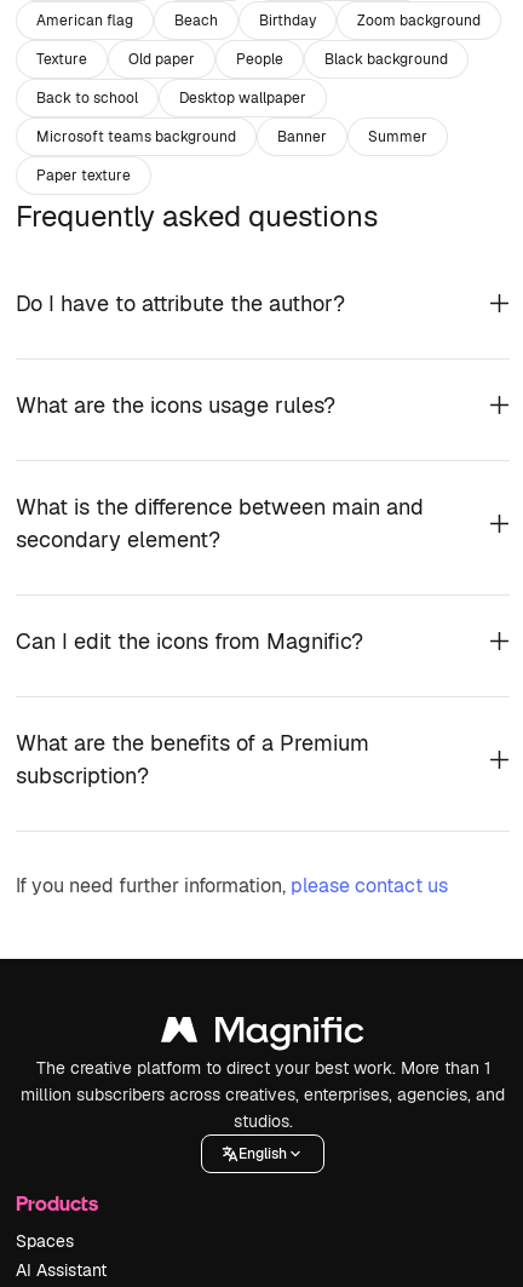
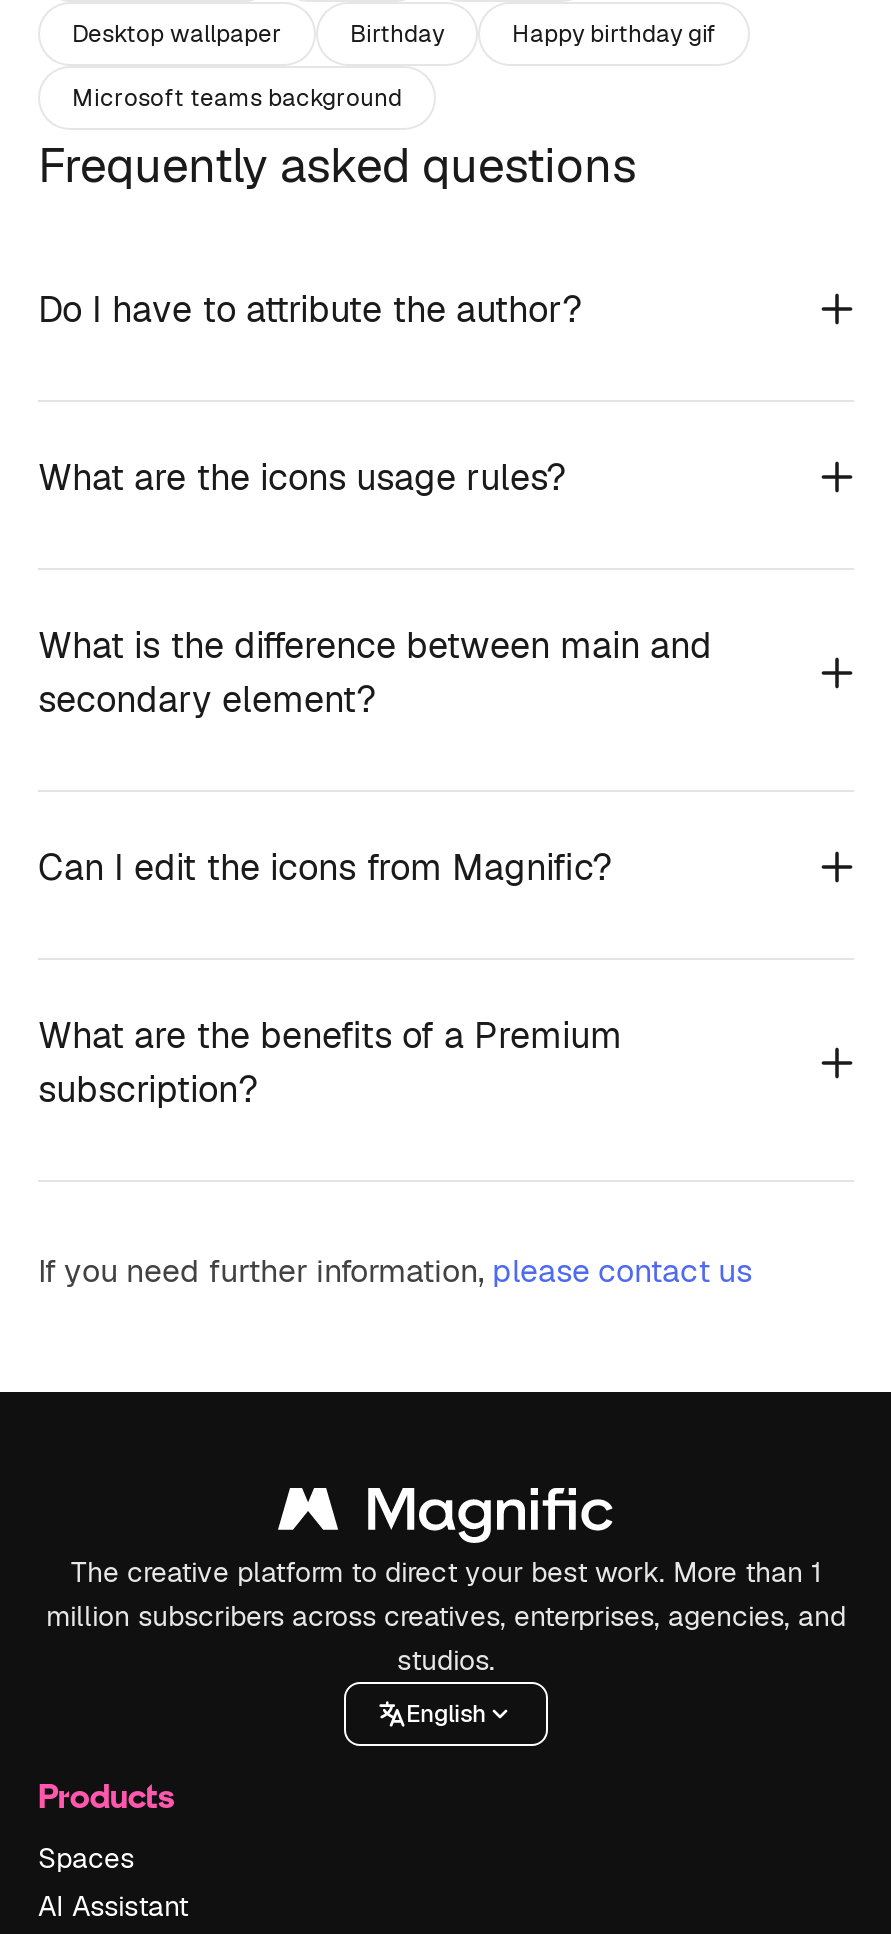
[36,10,218,30] American flag | Beach -> none
[36,10,481,107] Zoom background | Texture | Old paper | People | Black background | Back to school -> [512,17,716,49] Happy birthday gif
moved [179,88,306,107] -> [72,17,282,49]: Desktop wallpaper
[36,127,427,185] Banner | Summer | Paper texture -> none

